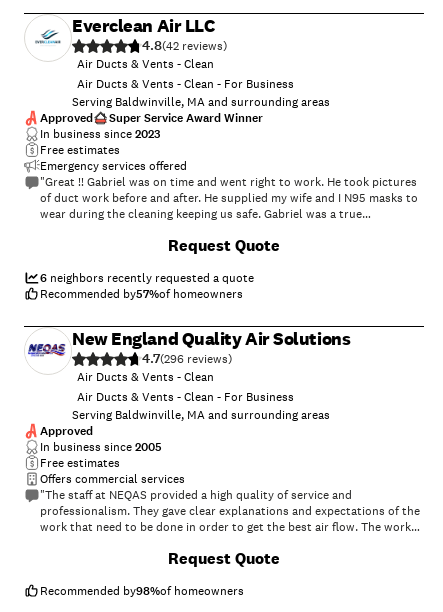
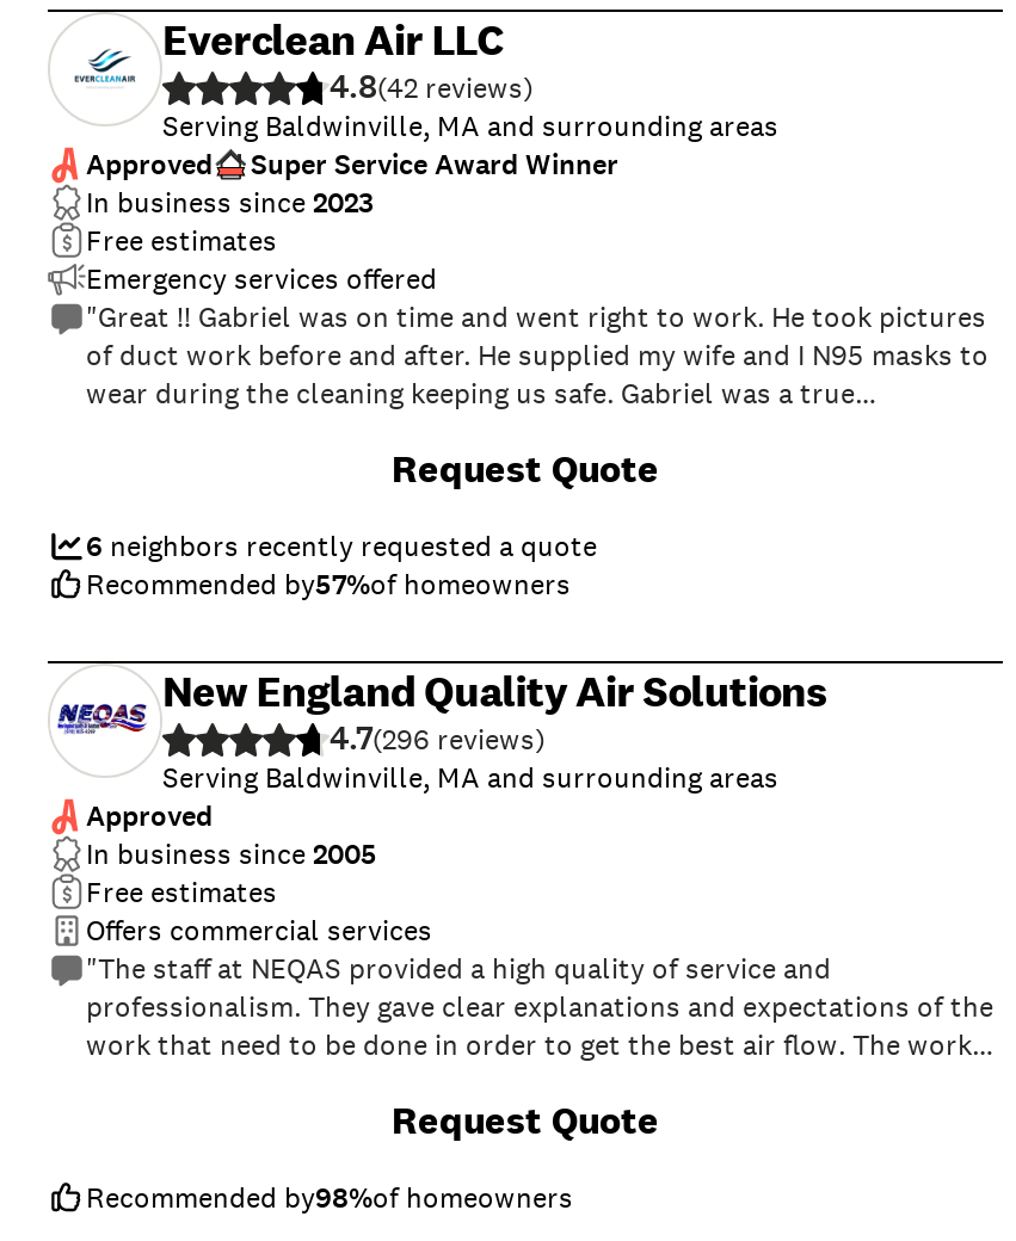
[77,56,294,92] Air Ducts & Vents - Clean | Air Ducts & Vents - Clean - For Business -> none
[77,369,294,405] Air Ducts & Vents - Clean | Air Ducts & Vents - Clean - For Business -> none

